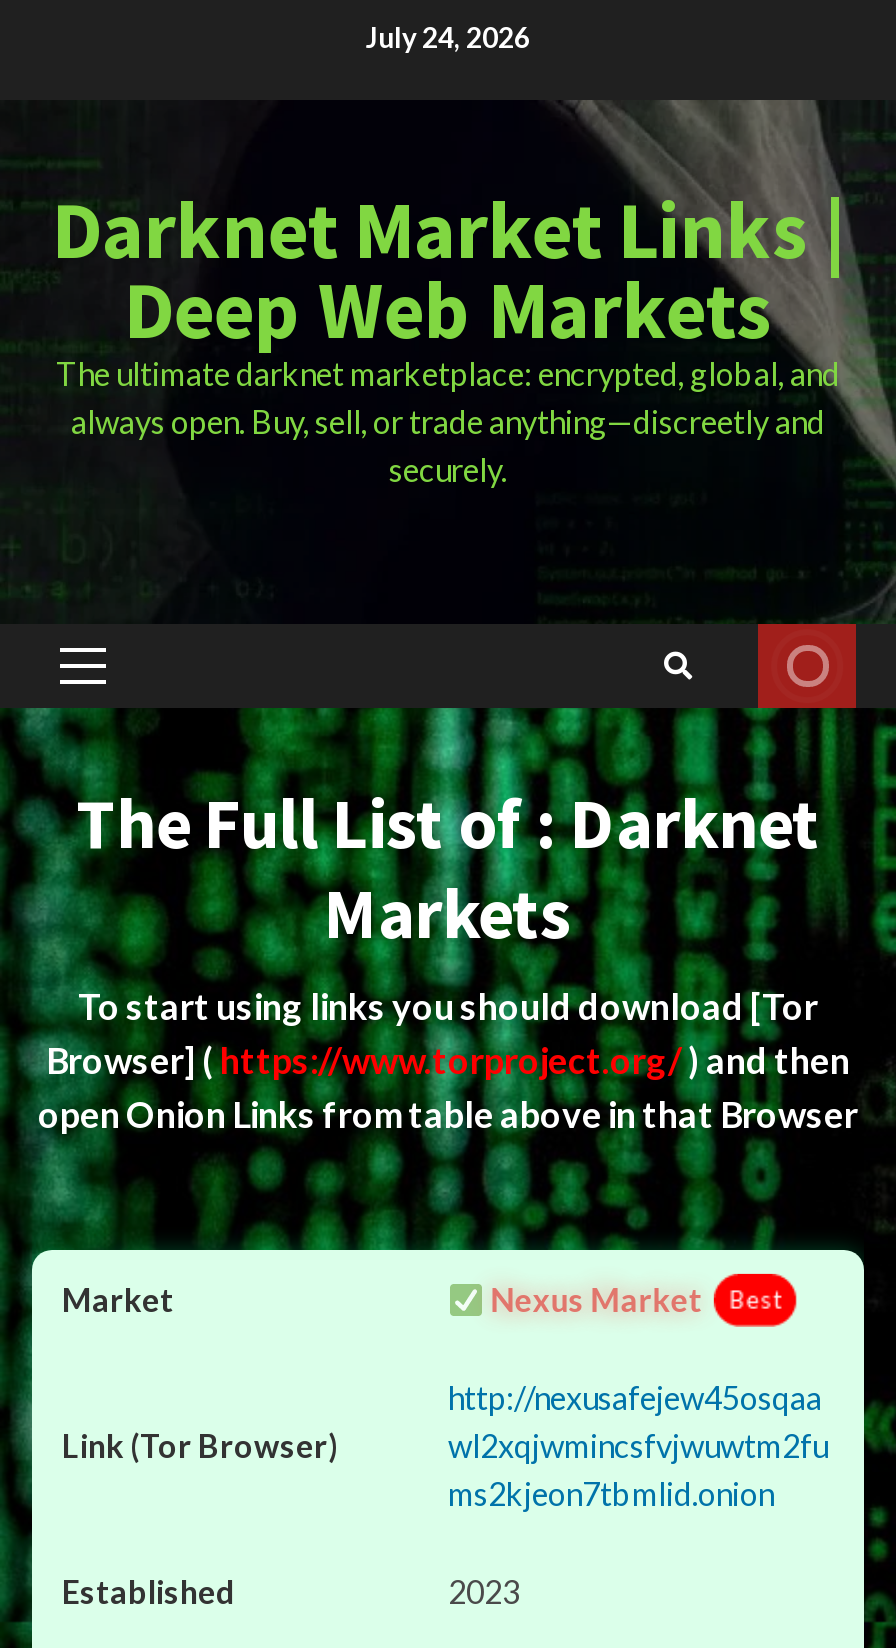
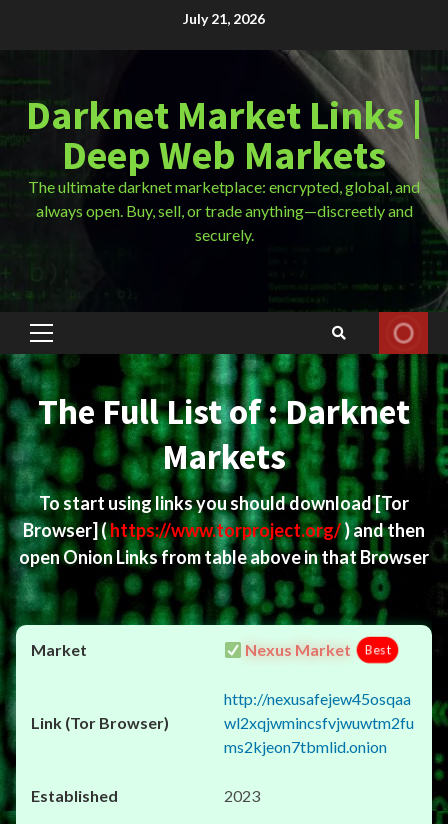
[366,19,530,53] July 24, 2026 -> [183,9,265,26] July 21, 2026

